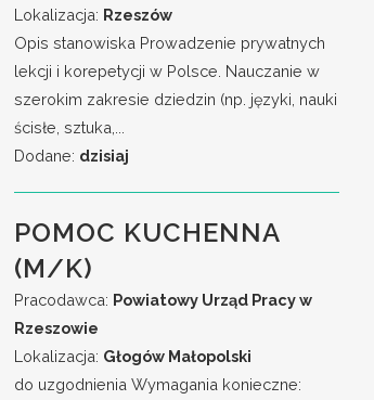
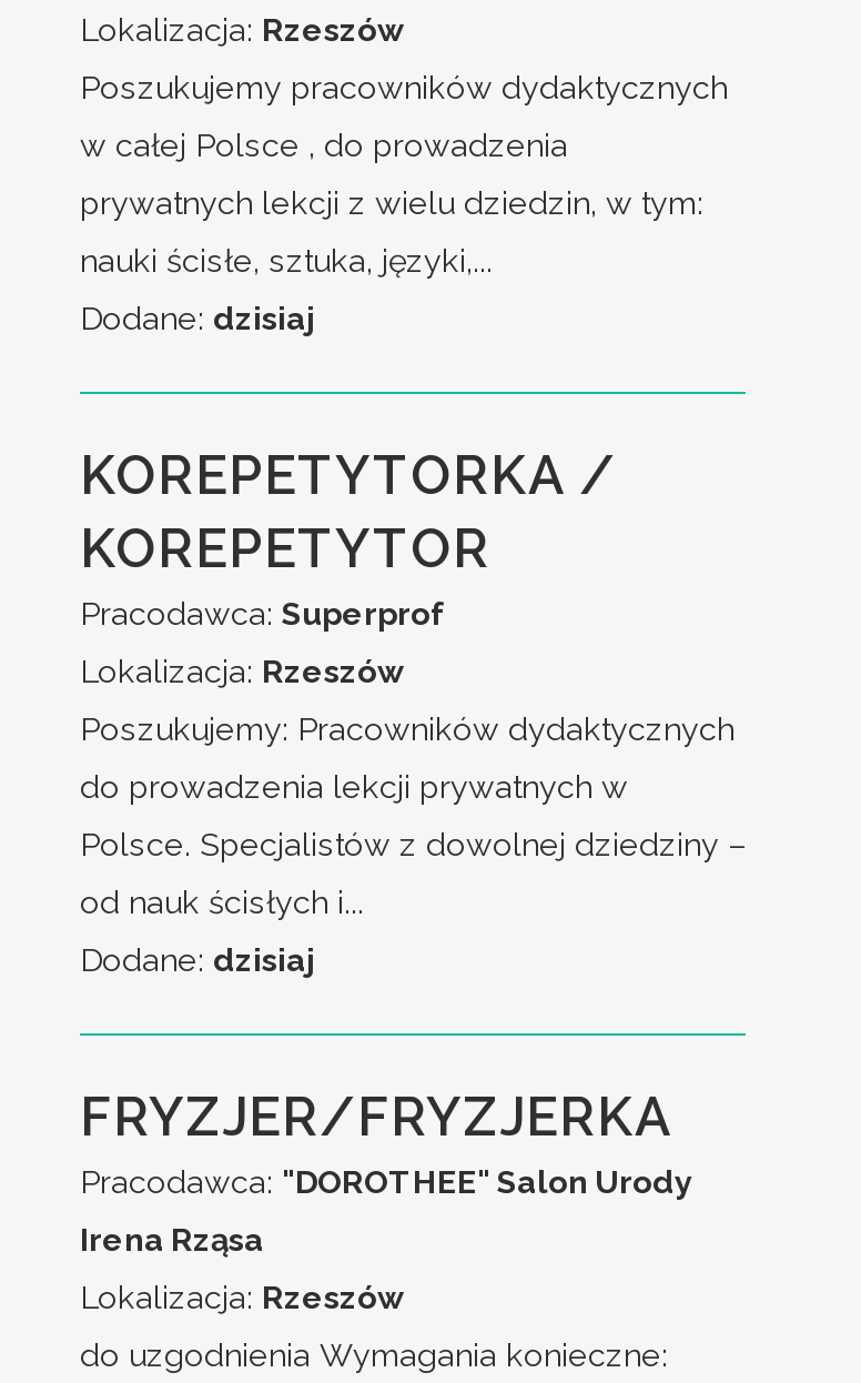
[14,34,325,52] Opis stanowiska Prowadzenie prywatnych -> [80,68,728,105] Poszukujemy pracowników dydaktycznych
[14,62,320,80] lekcji i korepetycji w Polsce. Nauczanie w -> [80,125,568,163] w całej Polsce , do prowadzenia
[14,90,337,108] szerokim zakresie dziedzin (np. języki, nauki -> [80,183,703,221] prywatnych lekcji z wielu dziedzin, w tym:
[14,118,125,137] ścisłe, sztuka,... -> [80,241,493,279] nauki ścisłe, sztuka, języki,...
[14,217,312,365] POMOC KUCHENNA | (M/K) | Pracodawca: Powiatowy Urząd Pracy w | Rzeszowie | Lokalizacja: Głogów Małopolski -> [80,443,746,1315] KOREPETYTORKA / | KOREPETYTOR | Pracodawca: Superprof | Lokalizacja: Rzeszów | Poszukujemy: Pracowników dydaktycznych | do prowadzenia lekcji prywatnych w | Polsce. Specjalistów z dowolnej dziedziny – | od nauk ścisłych i... | Dodane: dzisiaj | FRYZJER/FRYZJERKA | Pracodawca: "DOROTHEE" Salon Urody | Irena Rząsa | Lokalizacja: Rzeszów

